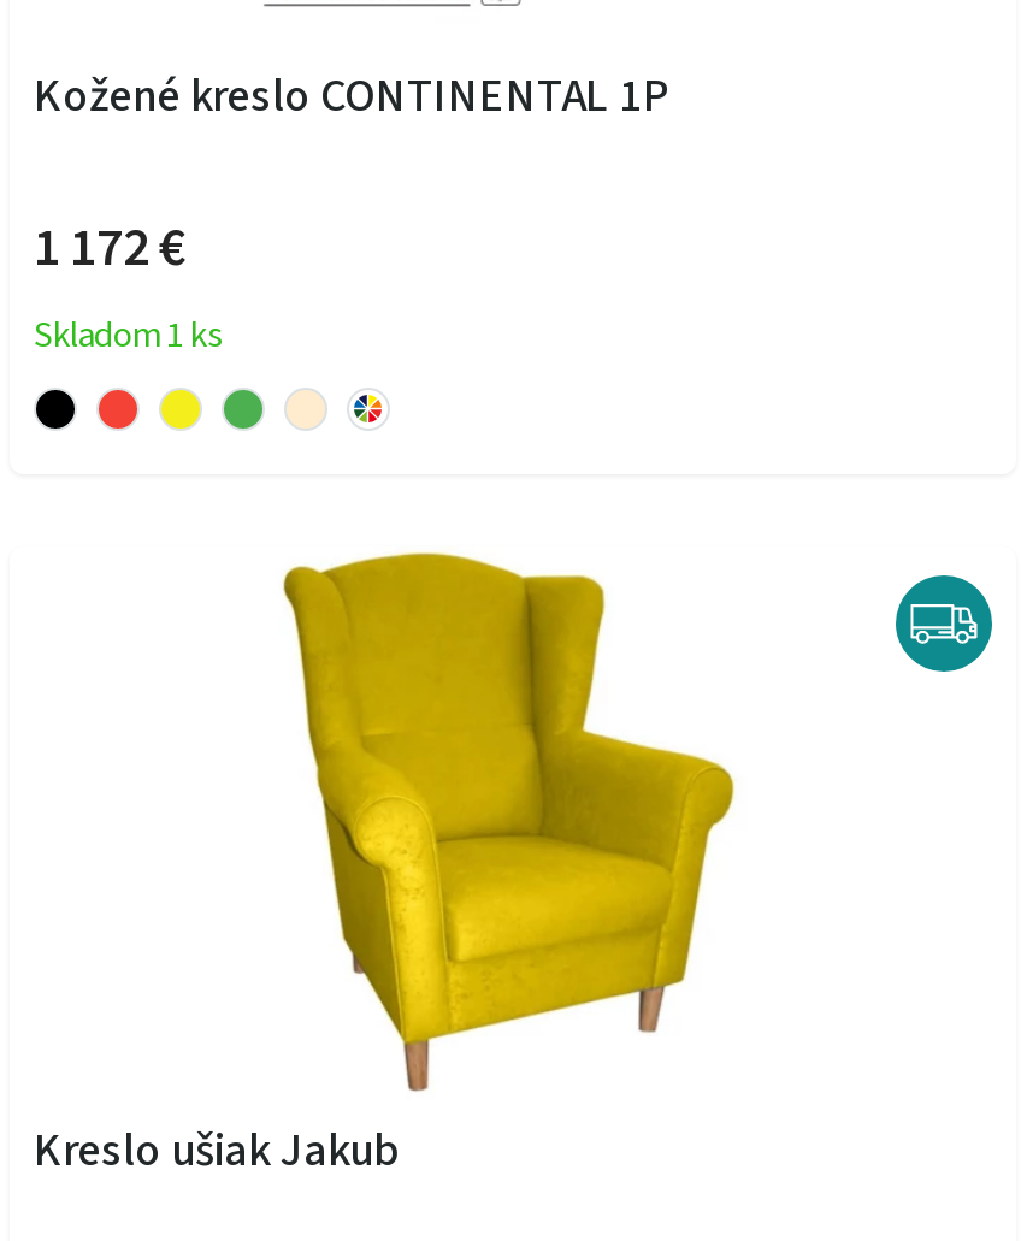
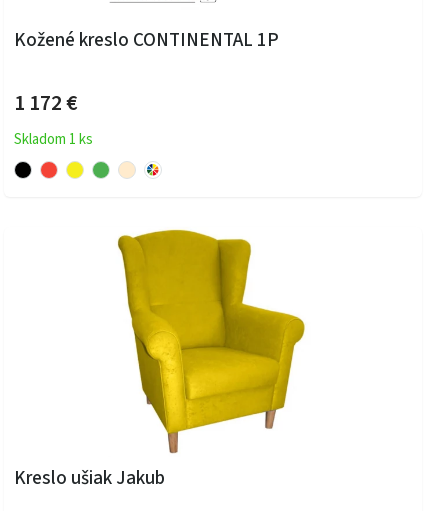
[893,573,995,674] [image] -> none

